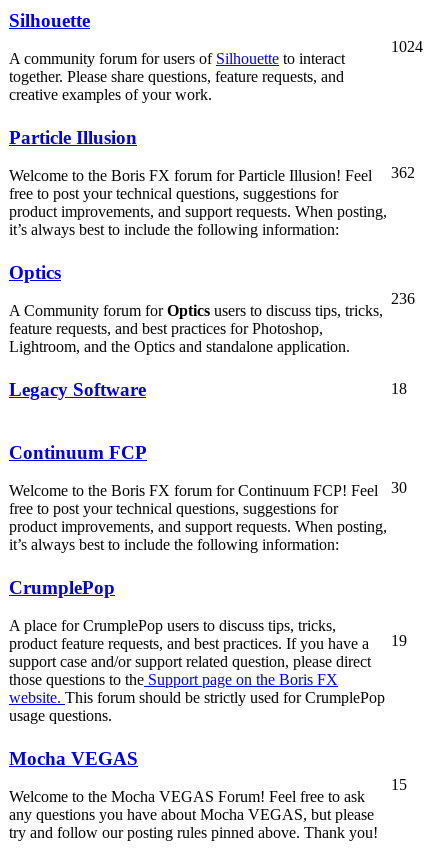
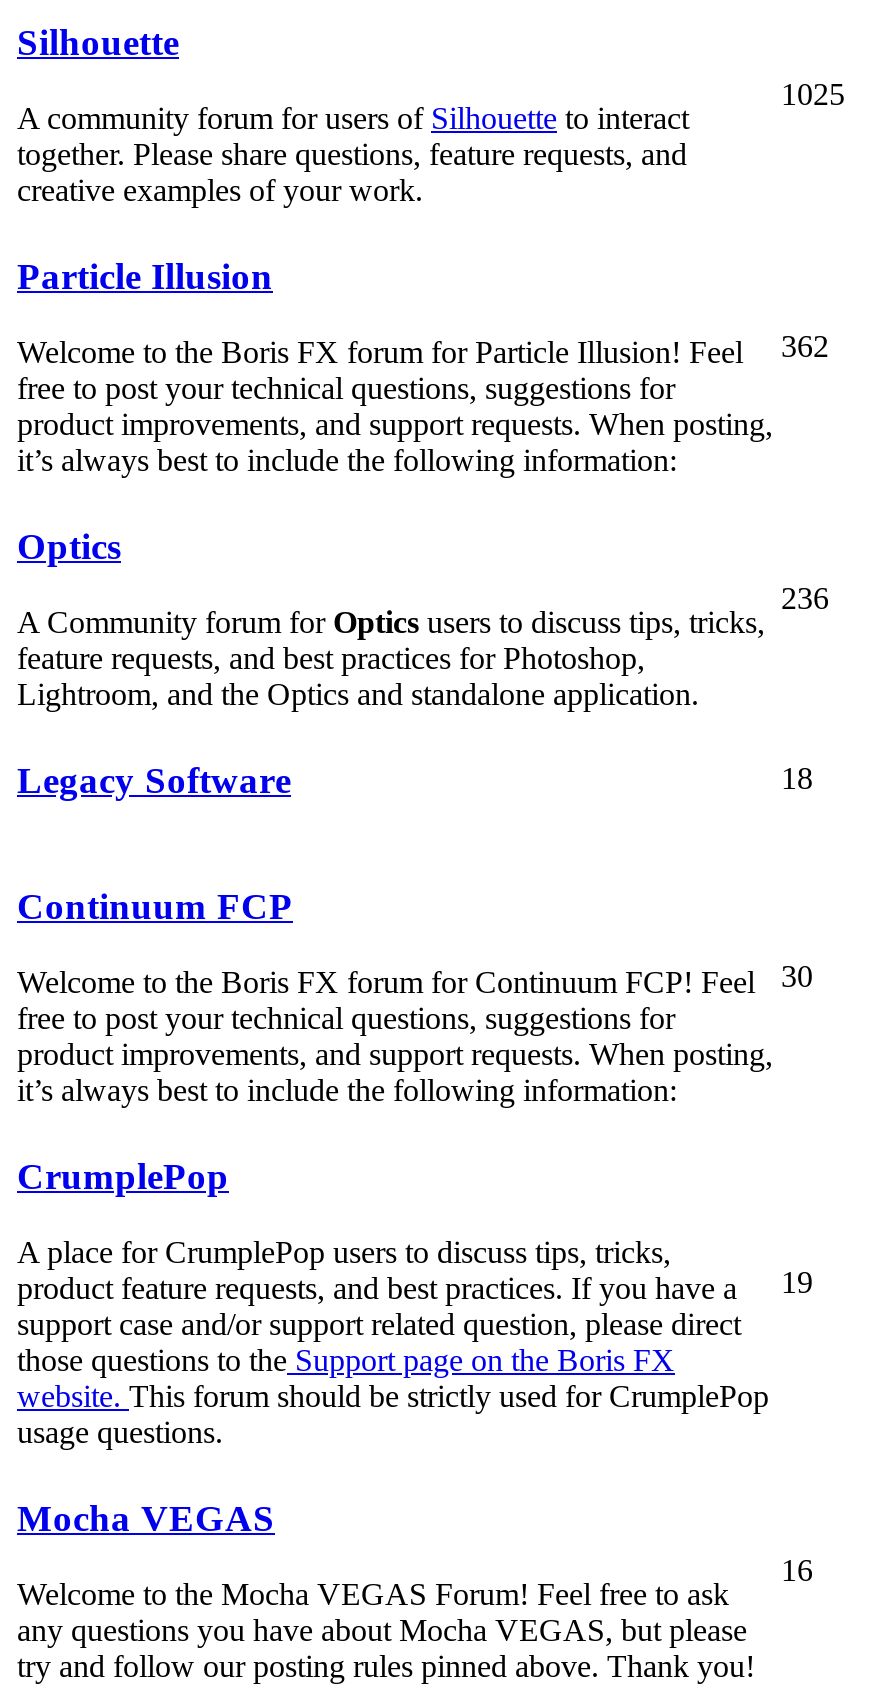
[391,38,423,55] 1024 -> [781,77,845,111] 1025
[391,776,407,793] 15 -> [781,1553,813,1587] 16

